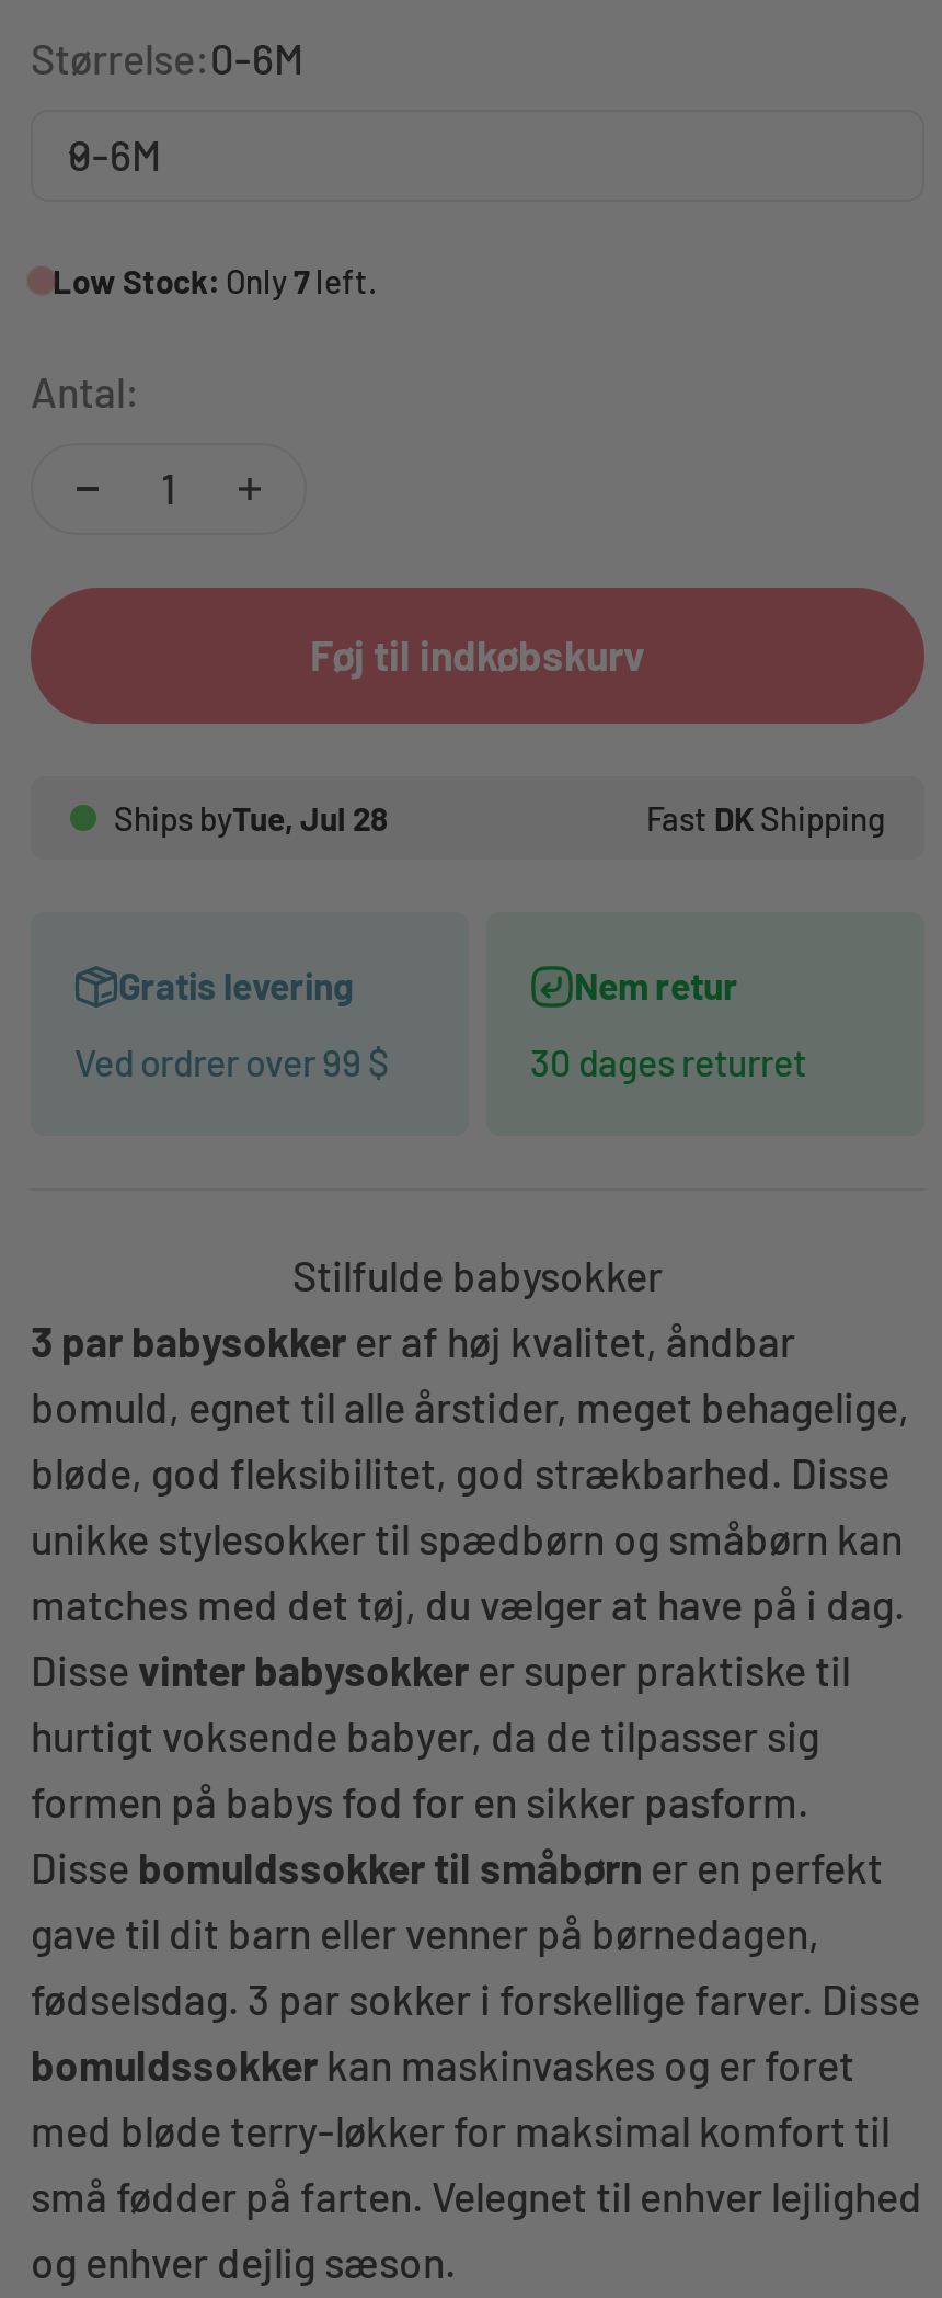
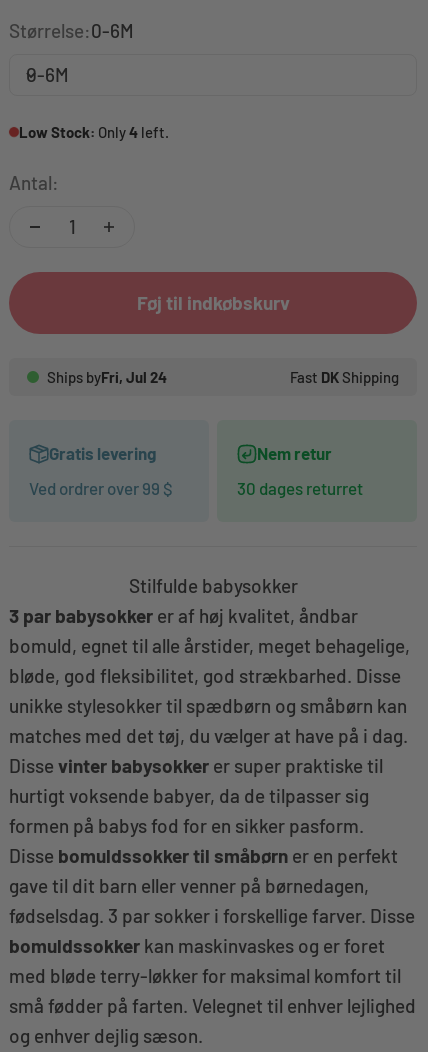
[53,262,377,301] Low Stock: Only7 left. -> [19,123,169,141] Low Stock: Only4 left.
[114,799,388,839] Ships byTue, Jul 28 -> [47,368,167,386] Ships byFri, Jul 24

